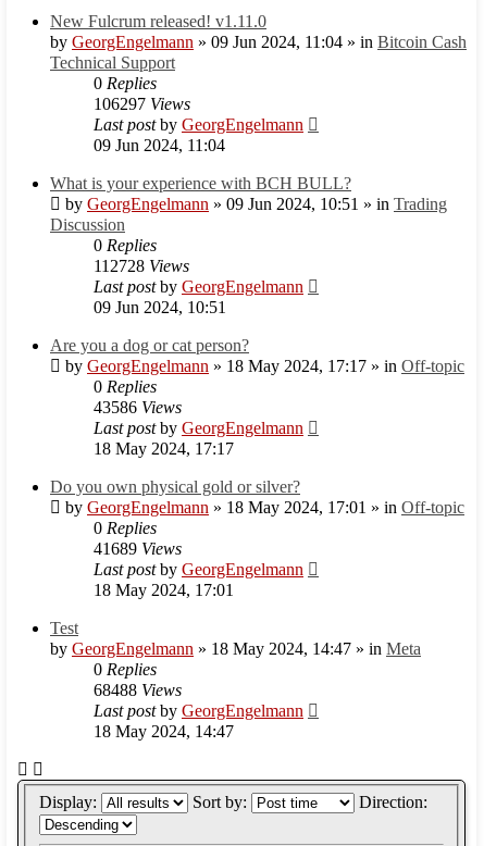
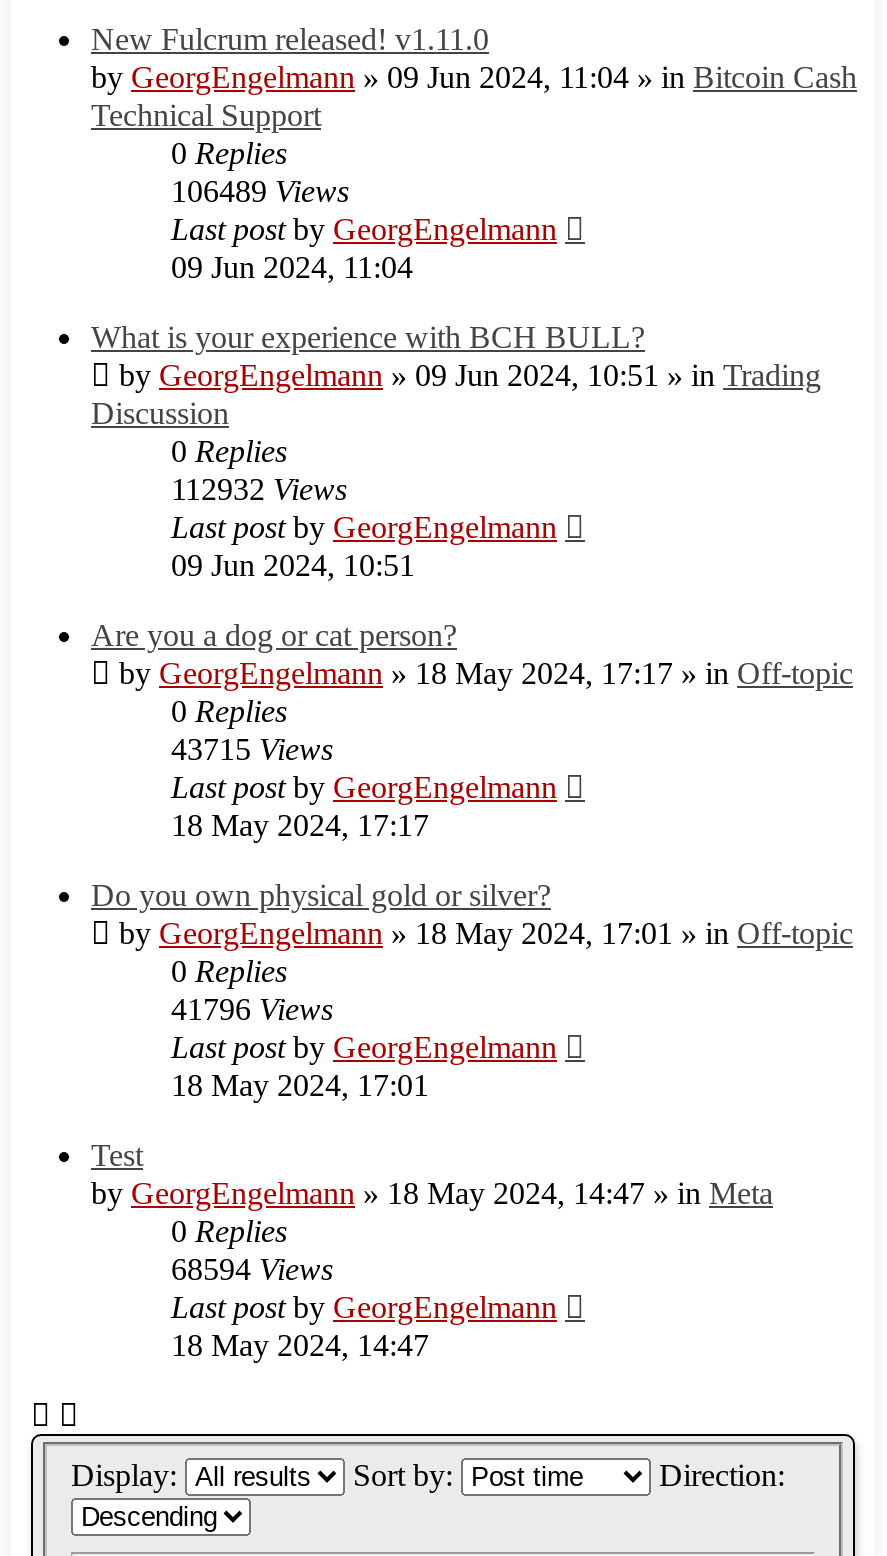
[94,94,190,113] 106297 Views -> [171,174,349,208] 106489 Views
[94,257,189,275] 112728 Views -> [171,472,347,506] 112932 Views
[94,398,182,416] 43586 Views -> [171,732,333,766] 43715 Views
[94,539,182,558] 41689 Views -> [171,992,333,1026] 41796 Views
[94,681,182,699] 68488 Views -> [171,1252,333,1286] 68594 Views

